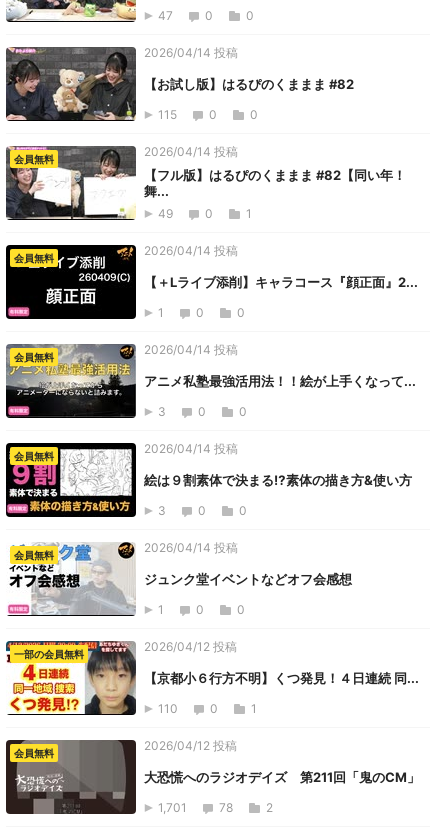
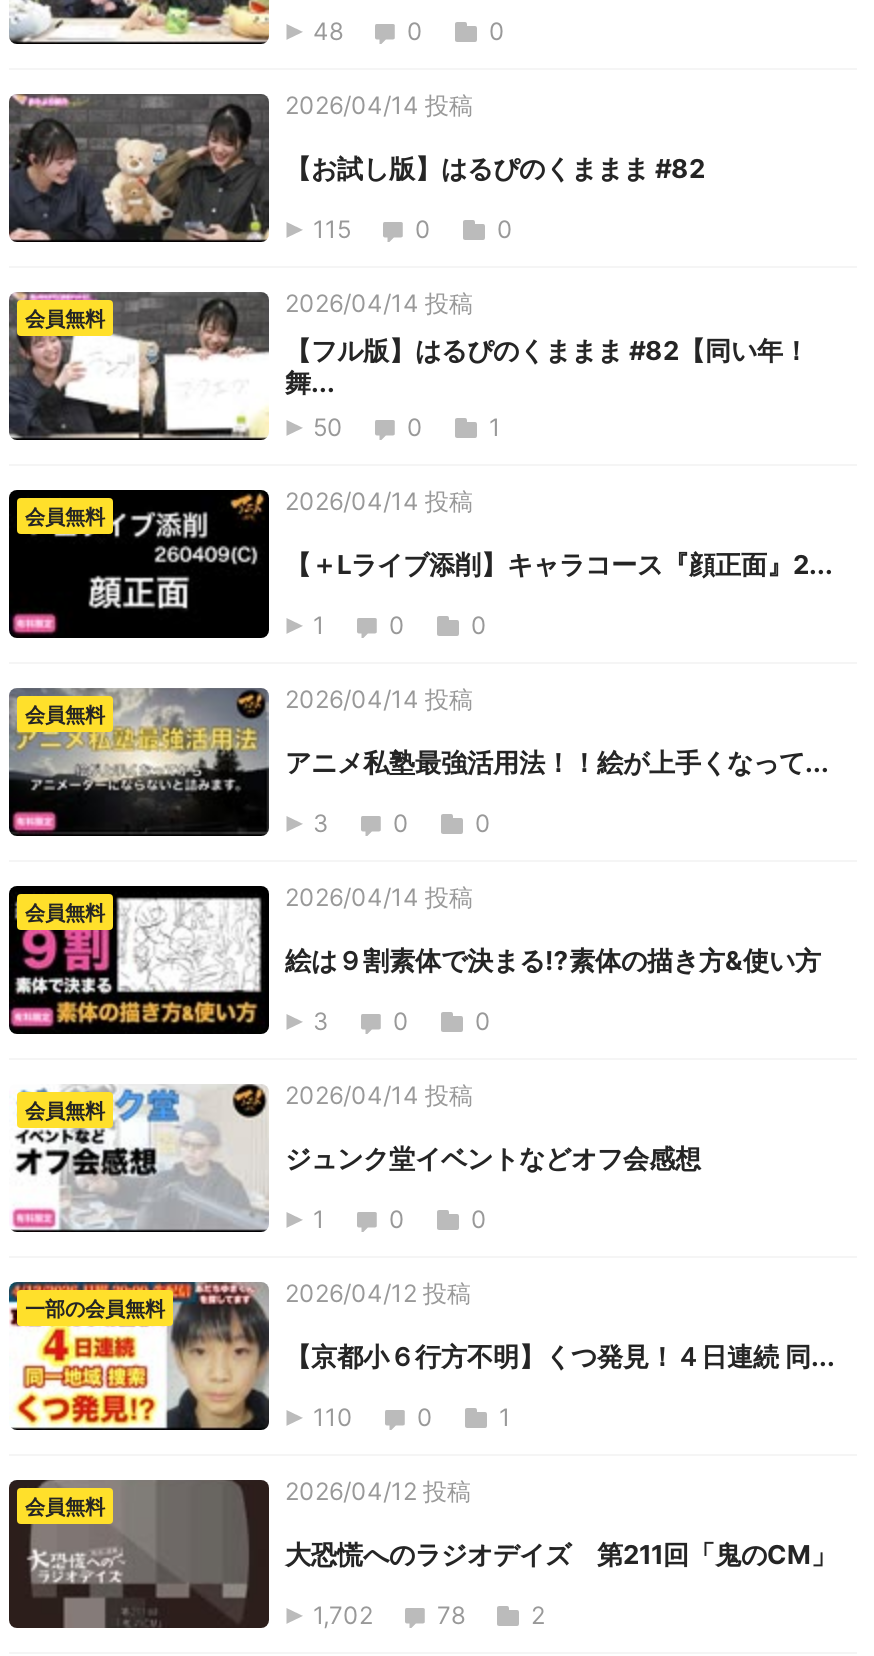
[158,8,173,23] 47 -> [313,16,343,46] 48
[158,206,173,221] 49 -> [313,412,343,442] 50
[158,800,187,815] 1,701 -> [313,1600,373,1630] 1,702

